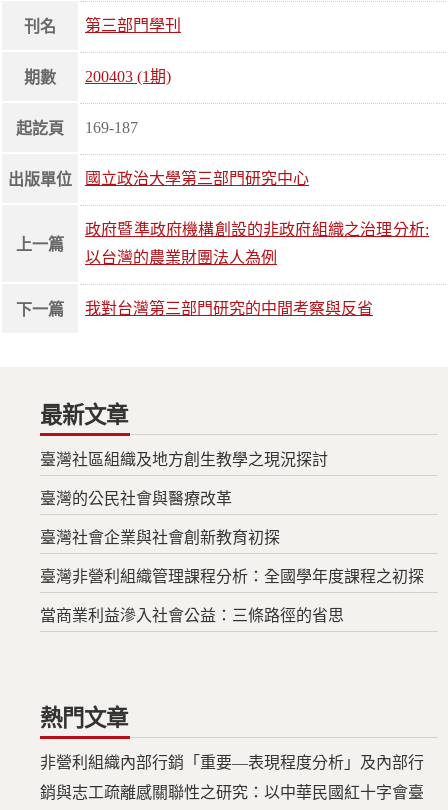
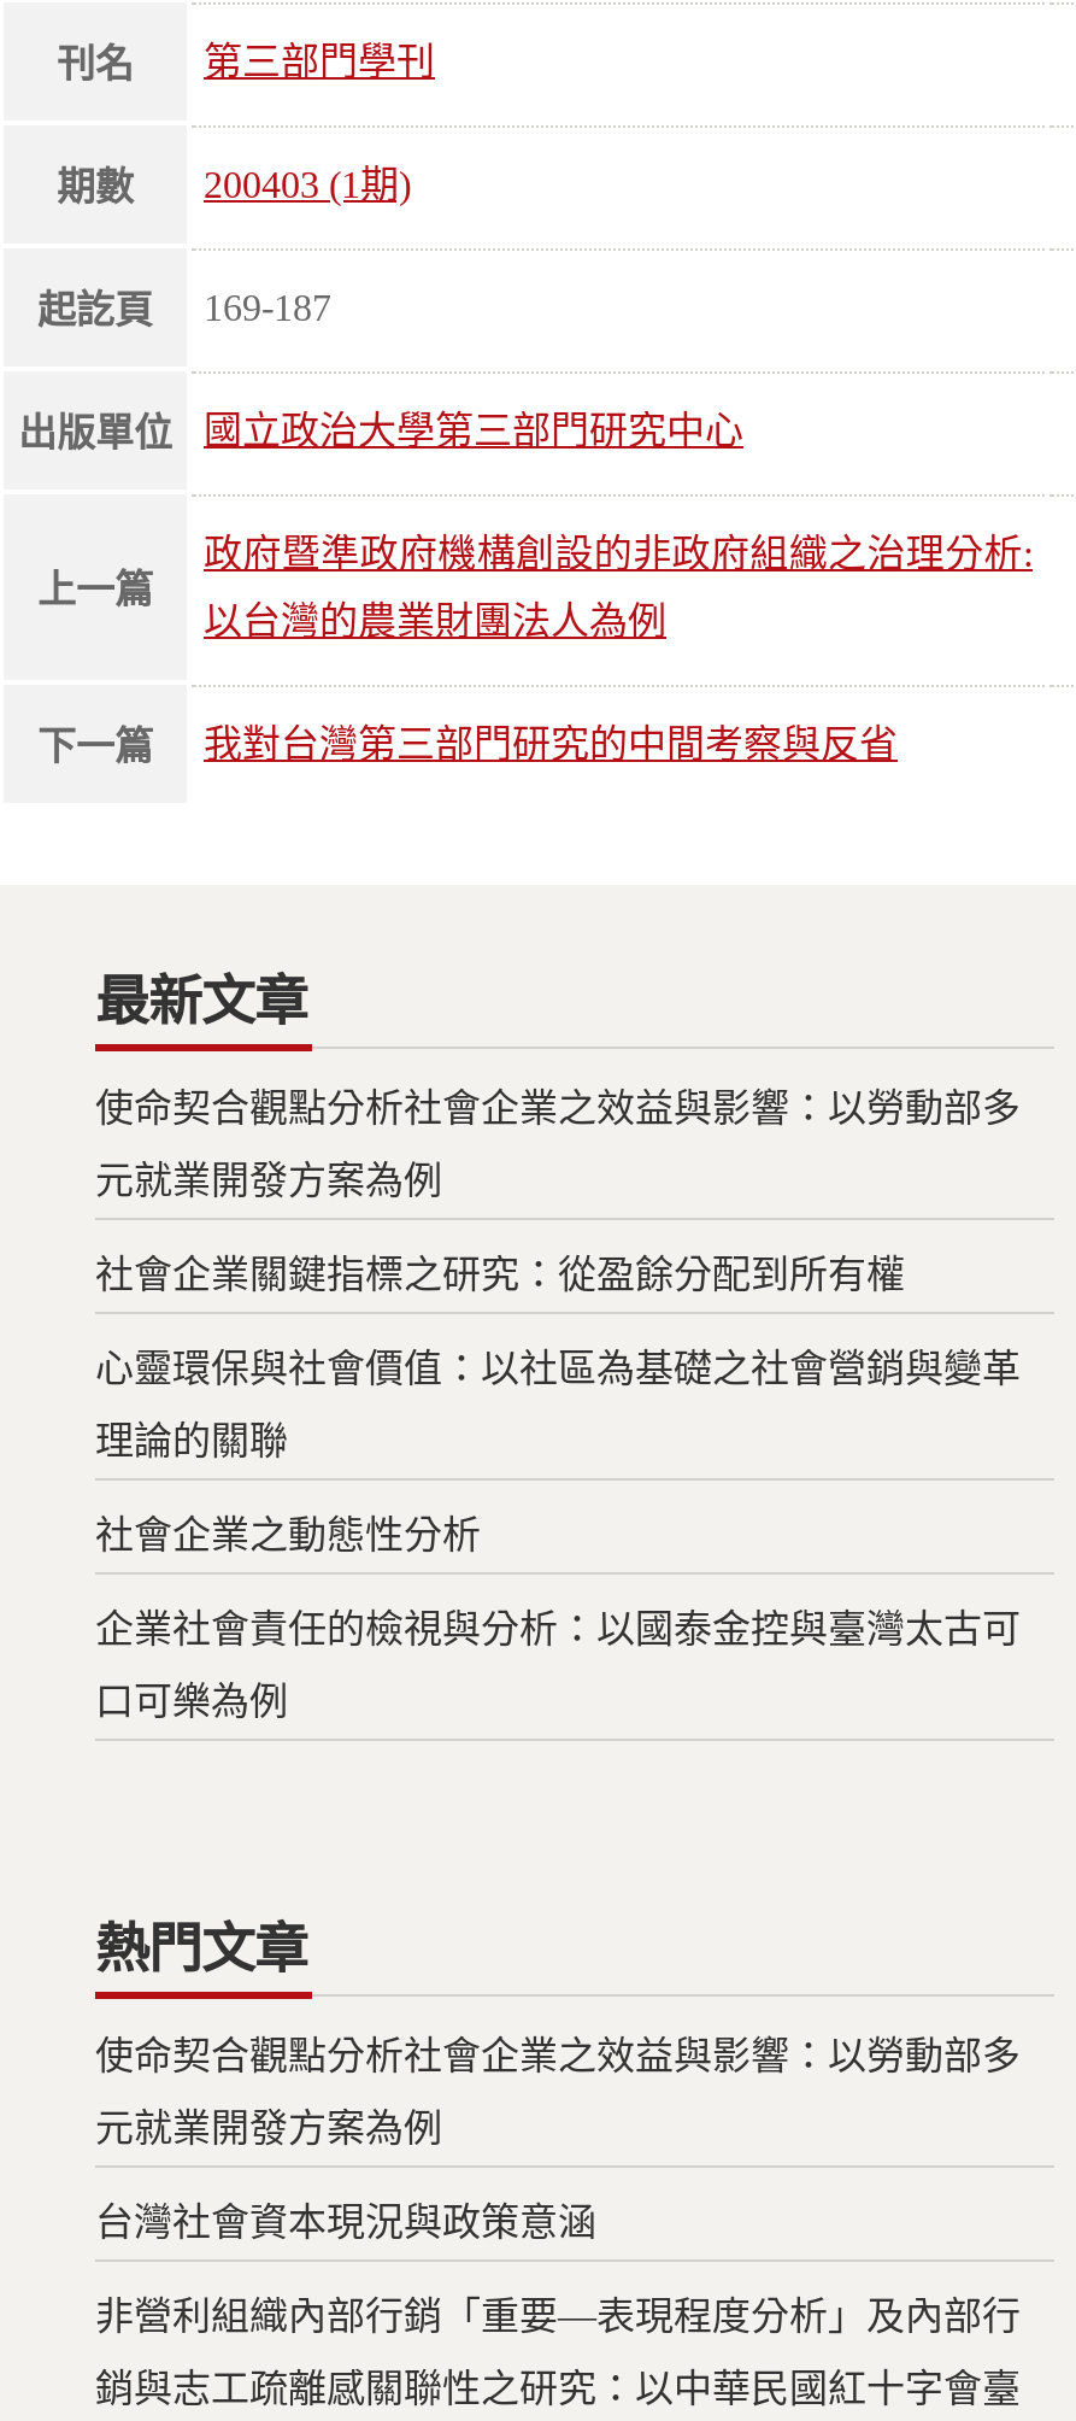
[40,451,424,624] 臺灣社區組織及地方創生教學之現況探討 | 臺灣的公民社會與醫療改革 | 臺灣社會企業與社會創新教育初探 | 臺灣非營利組織管理課程分析：全國學年度課程之初探 | 當商業利益滲入社會公益：三條路徑的省思 -> [95,1089,1021,1723] 使命契合觀點分析社會企業之效益與影響：以勞動部多 | 元就業開發方案為例 | 社會企業關鍵指標之研究：從盈餘分配到所有權 | 心靈環保與社會價值：以社區為基礎之社會營銷與變革 | 理論的關聯 | 社會企業之動態性分析 | 企業社會責任的檢視與分析：以國泰金控與臺灣太古可 | 口可樂為例
none -> [95,2036,1021,2244] 使命契合觀點分析社會企業之效益與影響：以勞動部多 | 元就業開發方案為例 | 台灣社會資本現況與政策意涵

